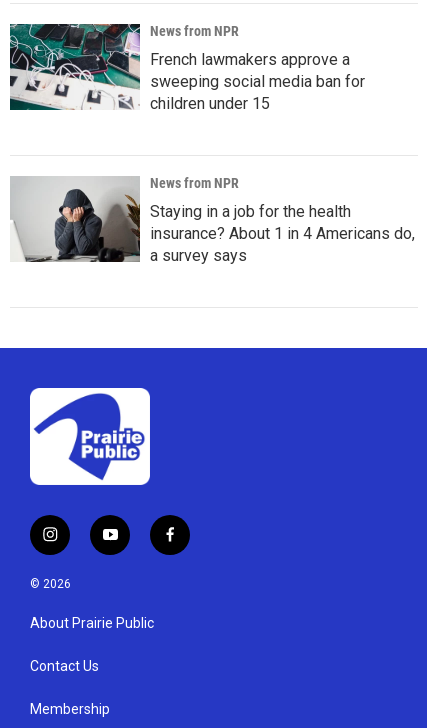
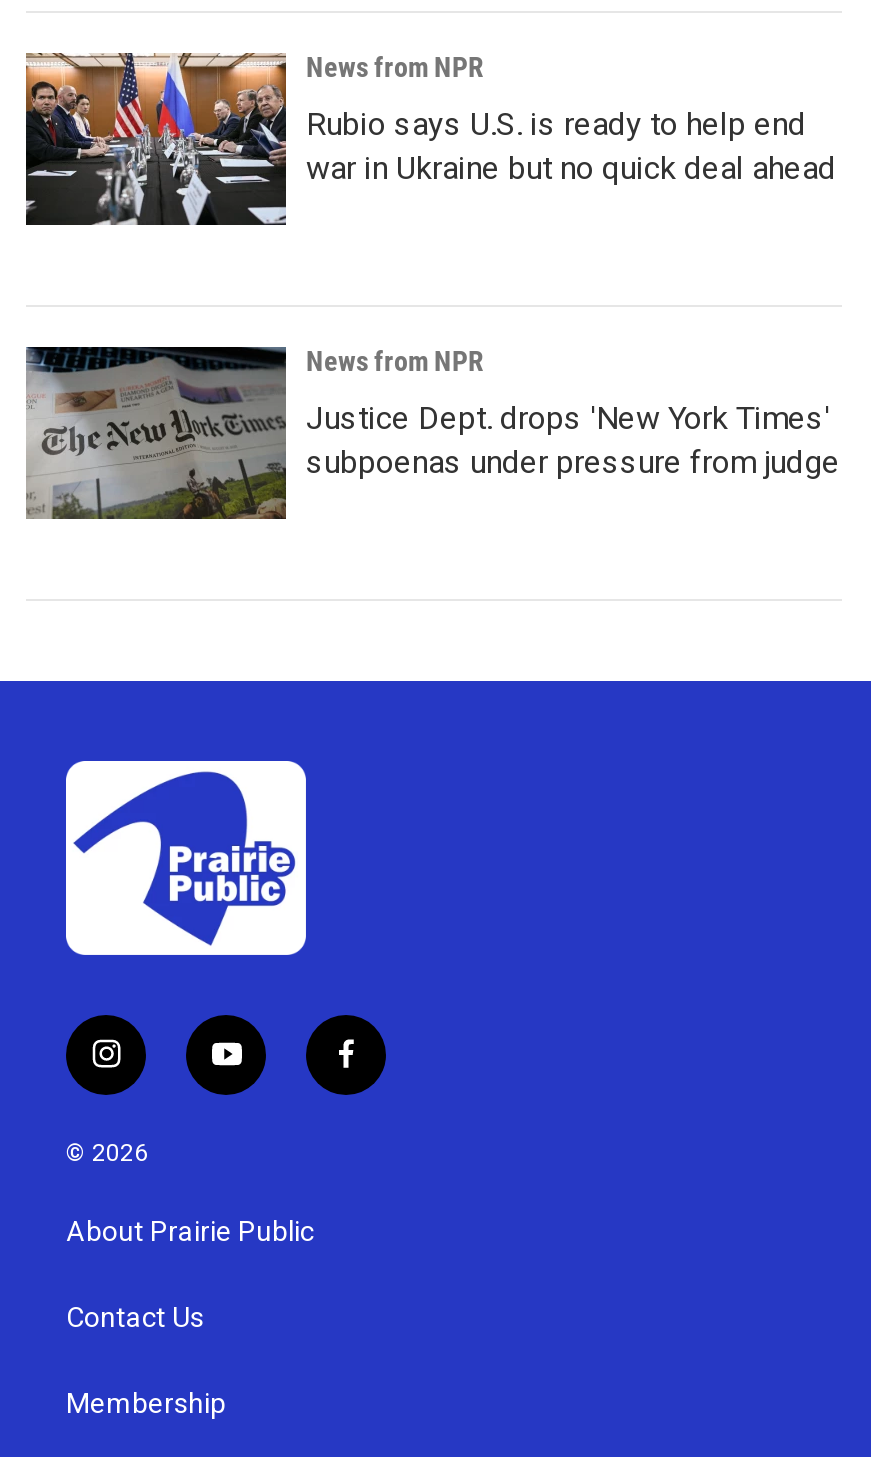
[9,23,365,113] [image] | French lawmakers approve a | sweeping social media ban for | children under 15 -> [24,51,836,227] [image] | Rubio says U.S. is ready to help end | war in Ukraine but no quick deal ahead
[11,176,415,265] [image] | Staying in a job for the health | insurance? About 1 in 4 Americans do, | a survey says -> [26,345,840,521] [image] | Justice Dept. drops 'New York Times' | subpoenas under pressure from judge

